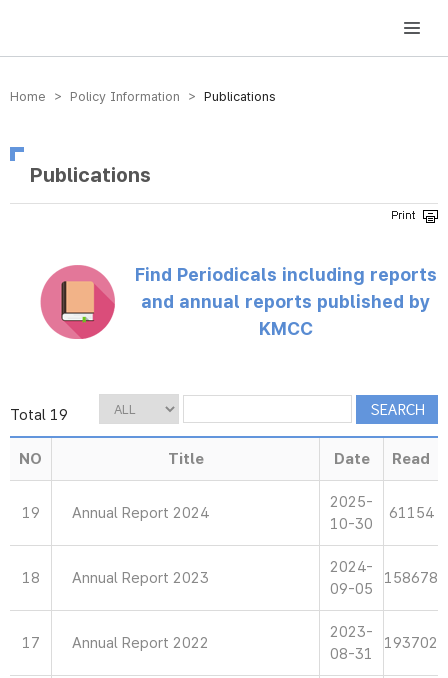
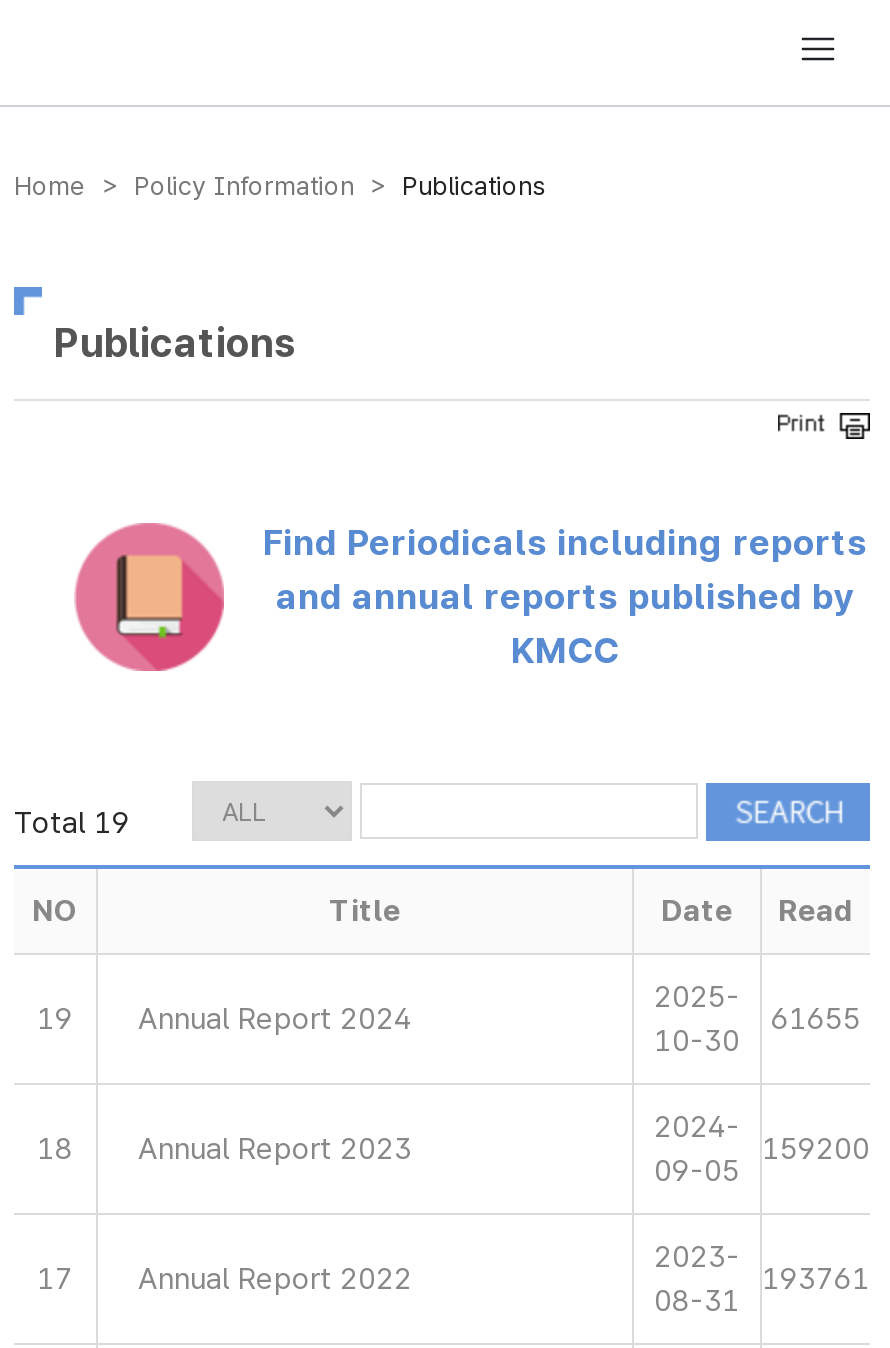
[388,504,433,522] 61154 -> [771,1001,861,1037] 61655
[384,569,438,587] 158678 -> [762,1131,870,1167] 159200
[384,634,438,652] 193702 -> [762,1261,870,1297] 193761

